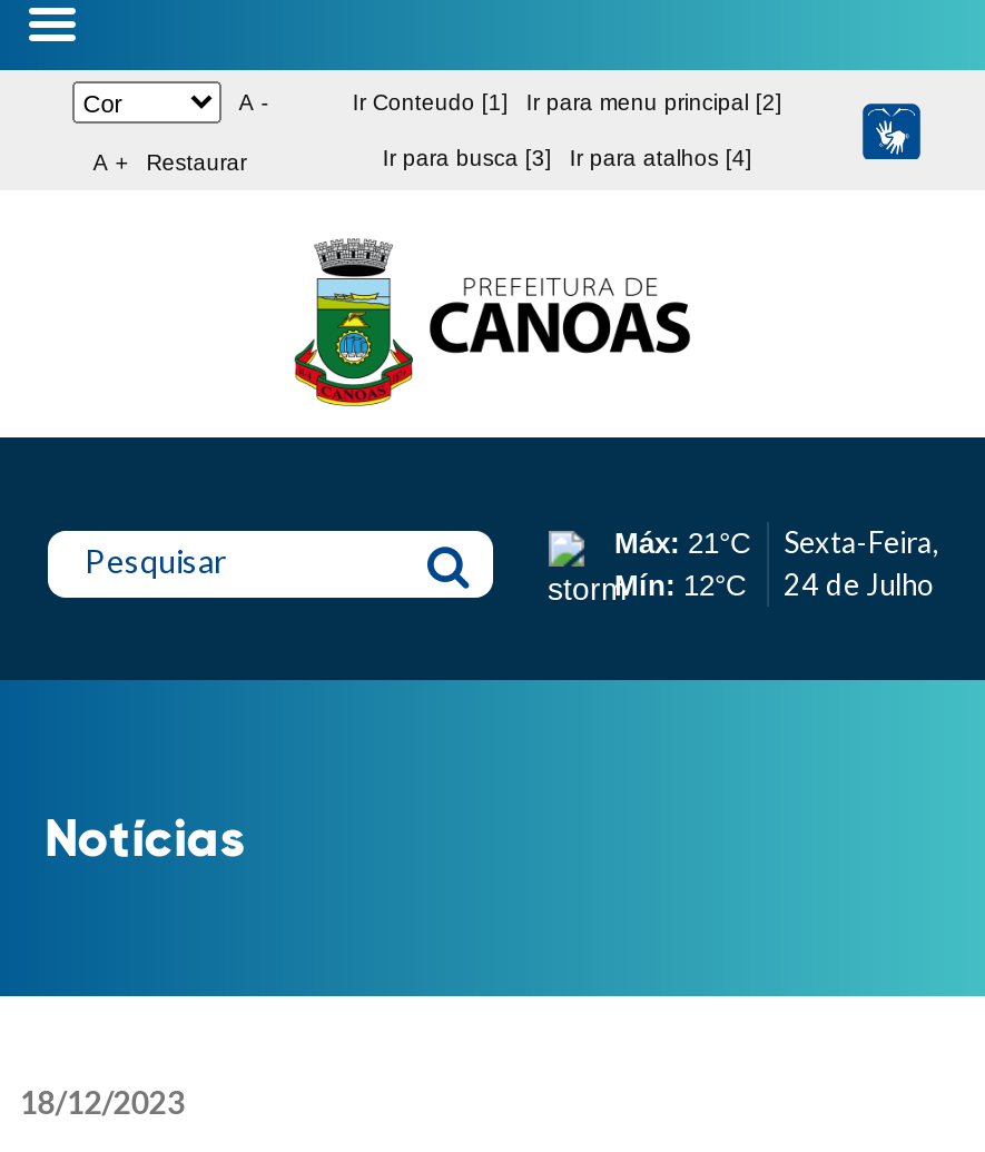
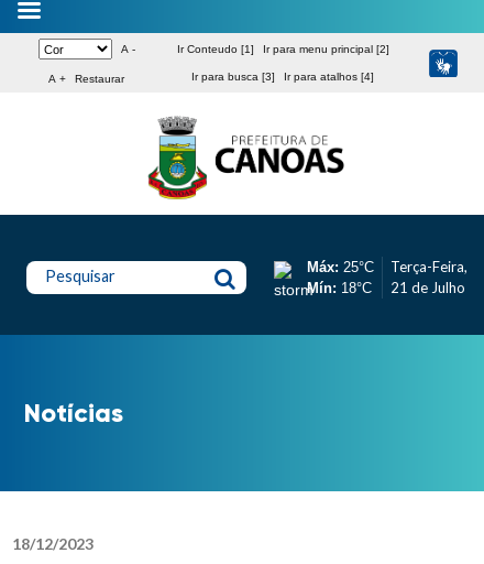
[614,527,750,603] Máx: 21°C | Mín: 12°C -> [306,259,373,297] Máx: 25°C | Mín: 18°C
[784,525,939,603] Sexta-Feira, | 24 de Julho -> [390,258,467,297] Terça-Feira, | 21 de Julho

